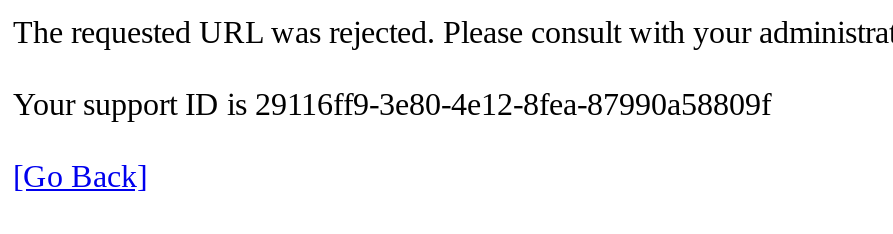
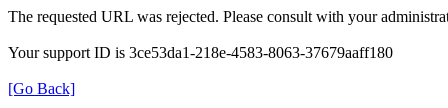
[13,87,771,121] Your support ID is 29116ff9-3e80-4e12-8fea-87990a58809f -> [8,44,393,61] Your support ID is 3ce53da1-218e-4583-8063-37679aaff180

